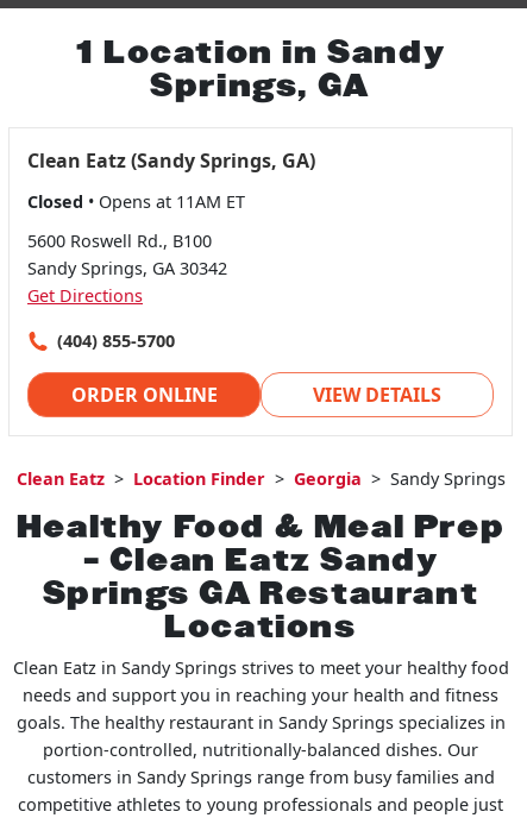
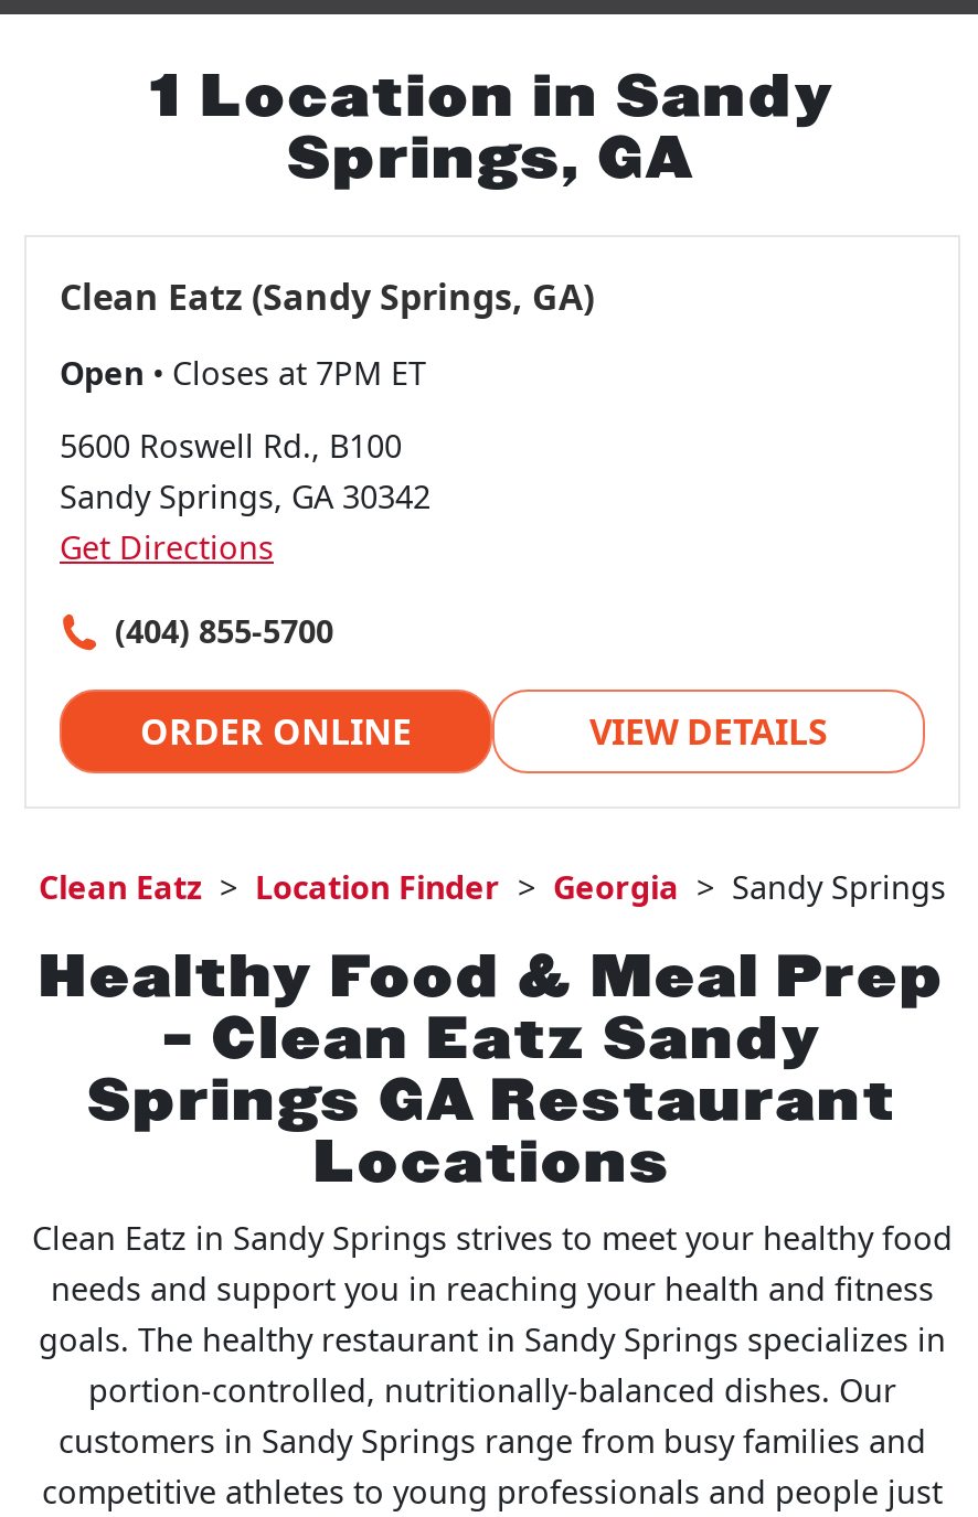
[27,190,245,212] Closed • Opens at 11AM ET -> [60,351,426,393] Open • Closes at 7PM ET

